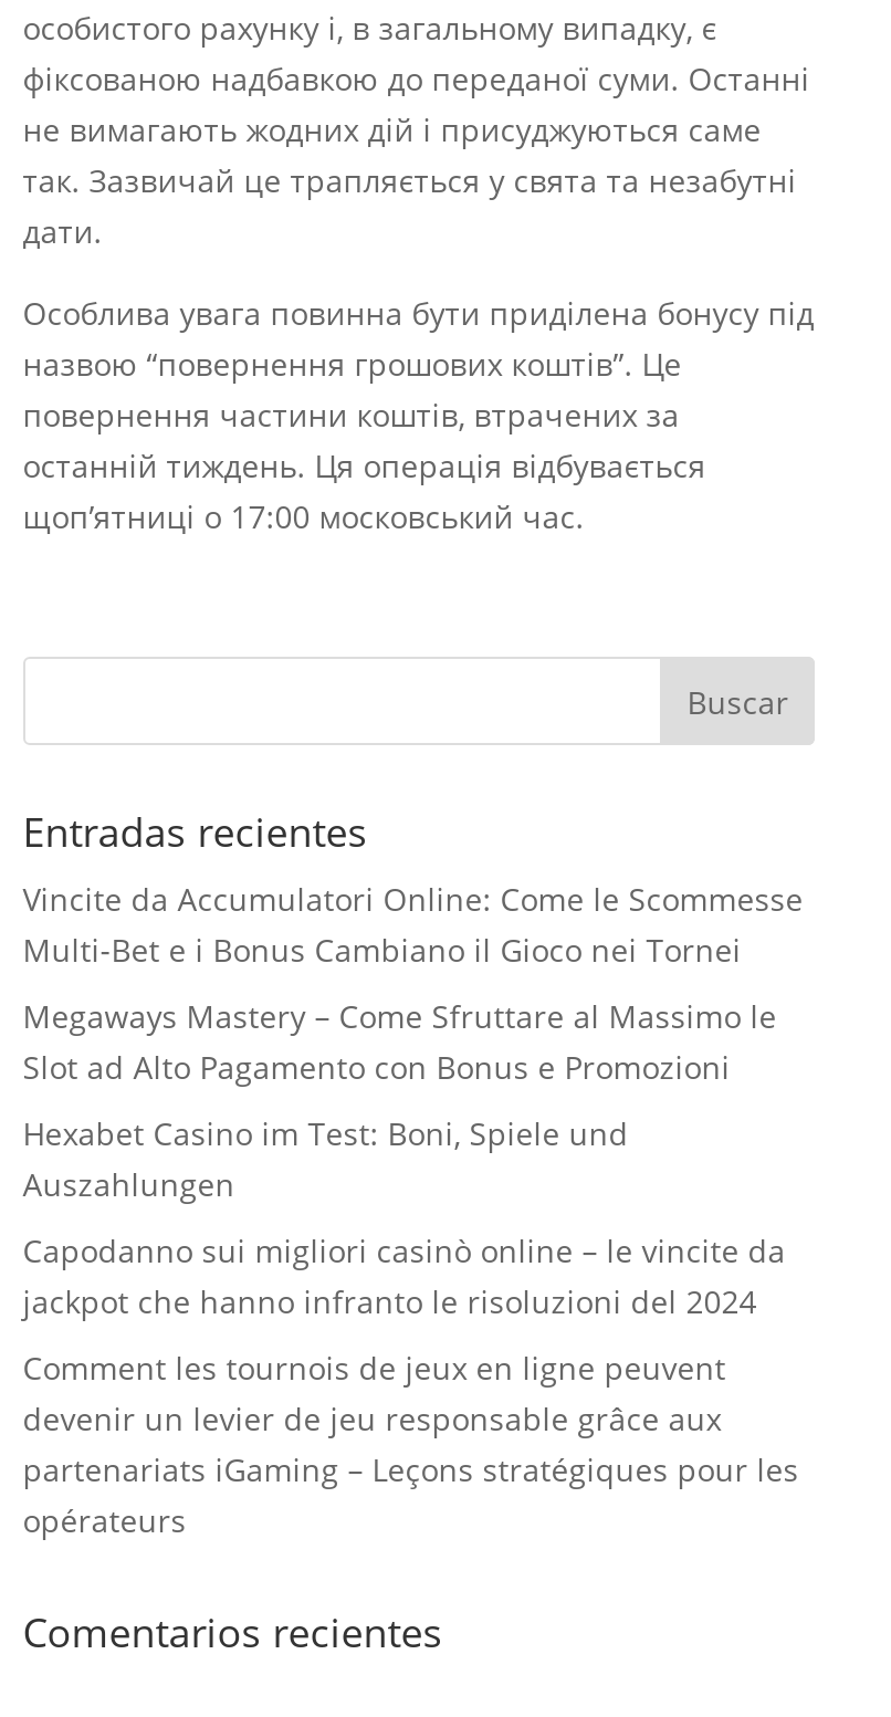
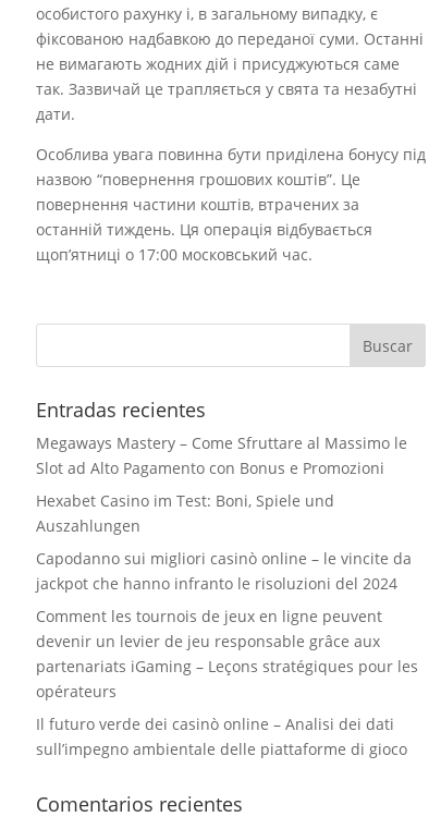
[23,878,803,971] Vincite da Accumulatori Online: Come le Scommesse | Multi‑Bet e i Bonus Cambiano il Gioco nei Tornei -> none
moved [23,995,799,1541] -> [36,433,418,702]: Megaways Mastery – Come Sfruttare al Massimo le | Slot ad Alto Pagamento con Bonus e Promozioni | Hexabet Casino im Test: Boni, Spiele und | ... | partenariats iGaming – Leçons stratégiques pour les | opérateurs
none -> [36,714,407,759] Il futuro verde dei casinò online – Analisi dei dati | sull’impegno ambientale delle piattaforme di gioco

